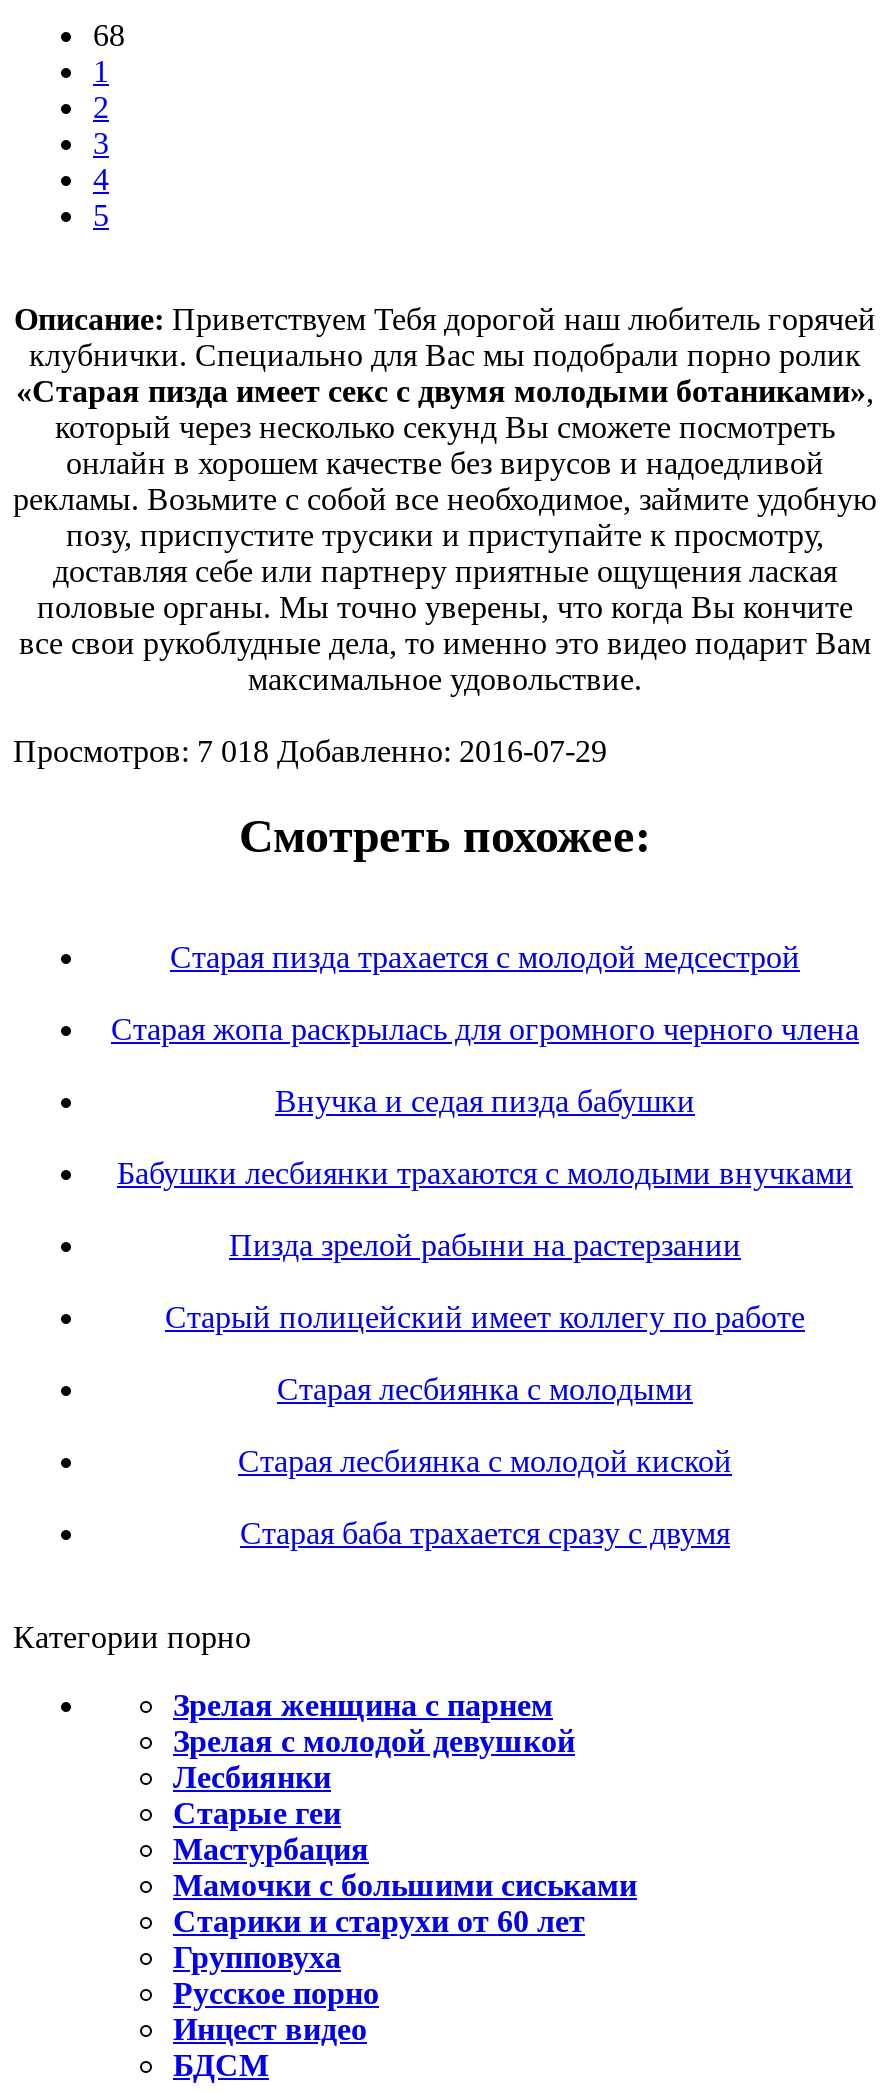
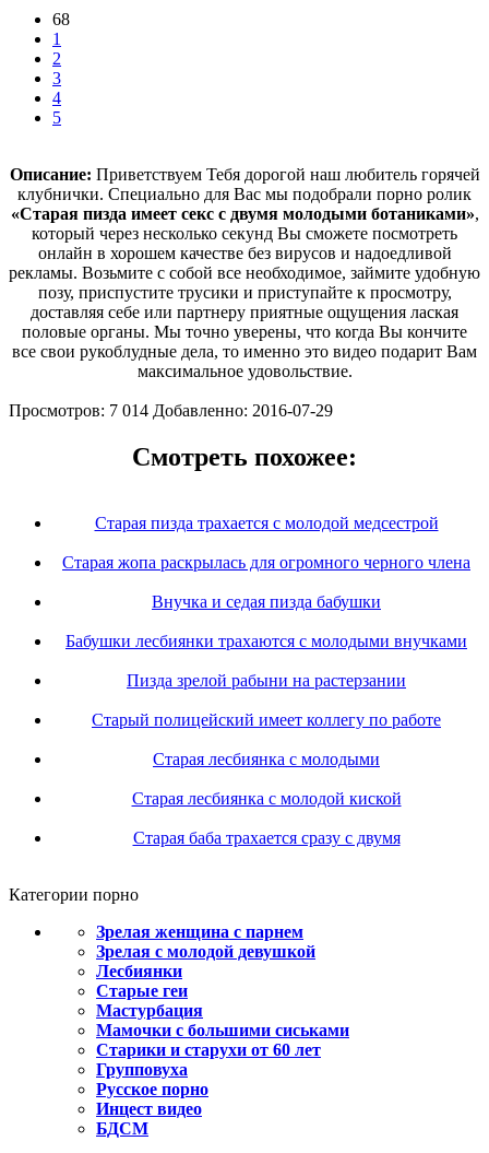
[13,734,607,768] Просмотров: 7 018 Добавленно: 2016-07-29 -> [9,401,333,420] Просмотров: 7 014 Добавленно: 2016-07-29

